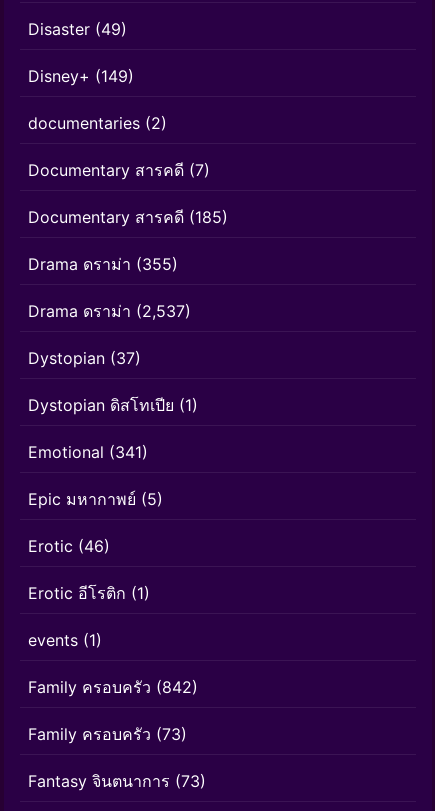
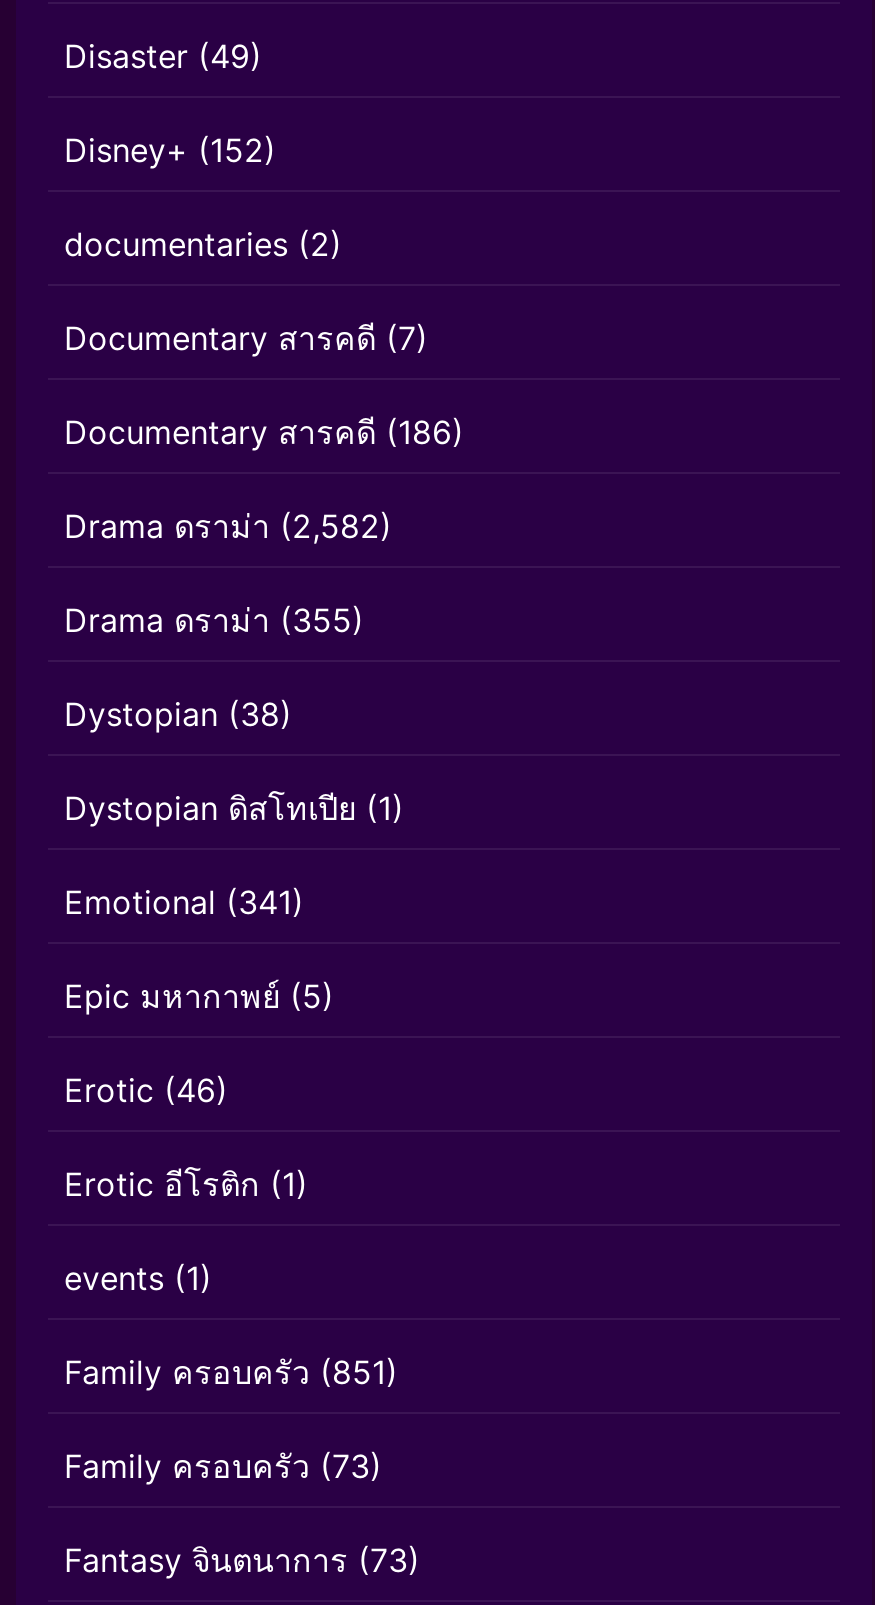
[28,66,134,86] Disney+ (149) -> [64,130,276,170] Disney+ (152)
[28,207,228,227] Documentary สารคดี(185) -> [64,412,464,546] Documentary สารคดี(186) | Drama ดราม่า(2,582)
moved [28,254,178,274] -> [64,600,364,640]: Drama ดราม่า(355)
[28,301,191,368] Drama ดราม่า(2,537) | Dystopian (37) -> [64,694,292,734] Dystopian (38)
[28,677,198,697] Family ครอบครัว(842) -> [64,1352,398,1392] Family ครอบครัว(851)

